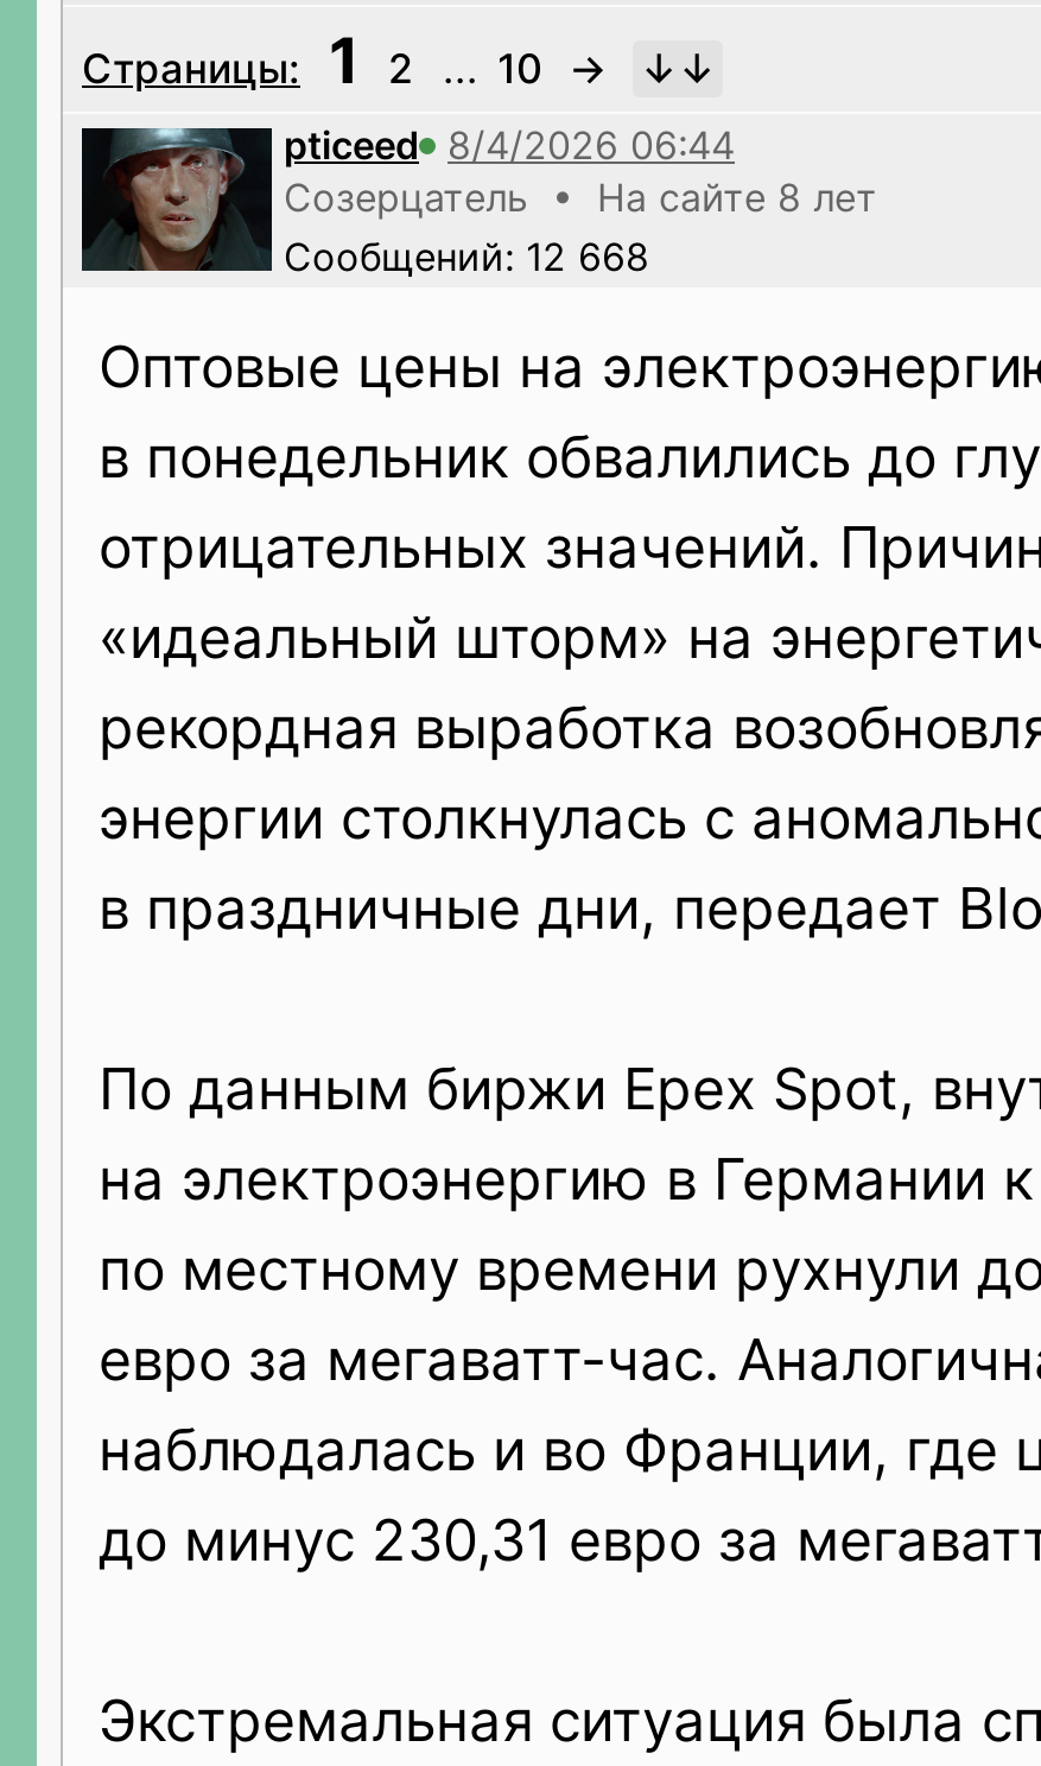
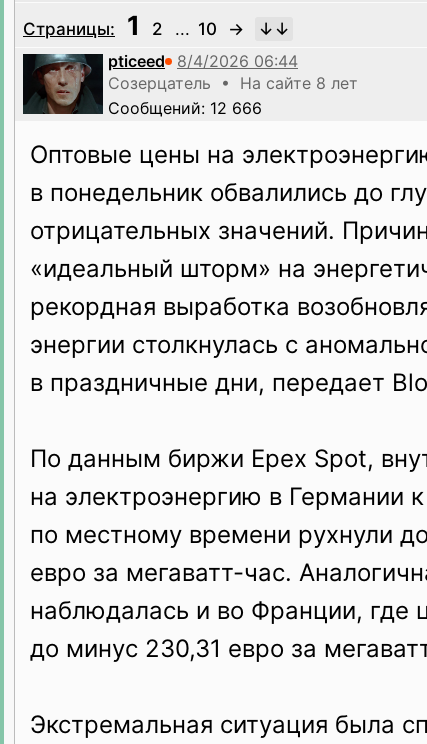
[284,233,649,280] Сообщений: 12 668 -> [108,98,262,118] Сообщений: 12 666

